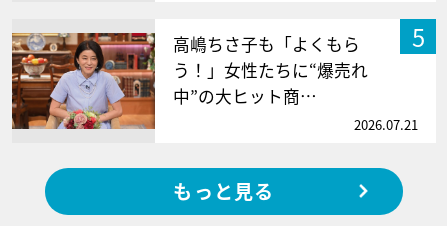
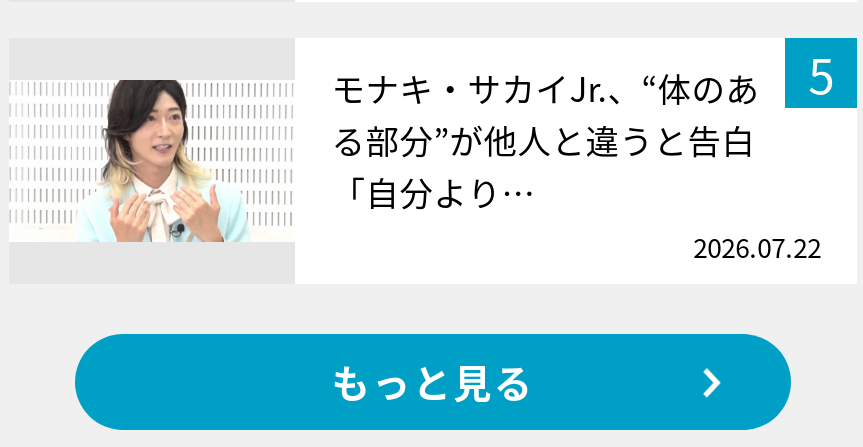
[11,32,418,134] [image] | 高嶋ちさ子も「よくもら | う！」女性たちに“爆売れ | 中”の大ヒット商… | 2026.07.21 -> [9,64,821,266] [image] | モナキ・サカイJr.、“体のあ | る部分”が他人と違うと告白 | 「自分より… | 2026.07.22

